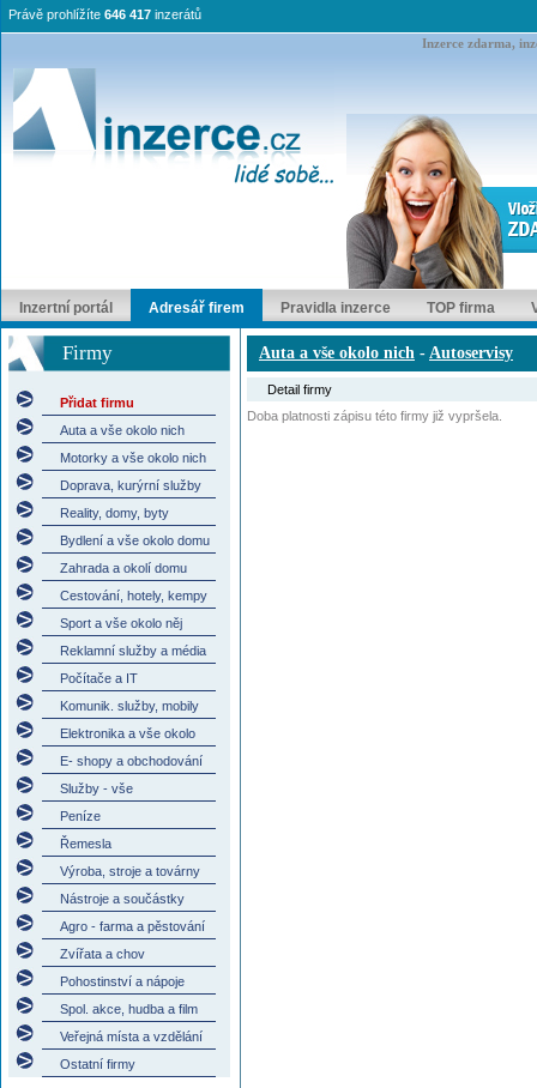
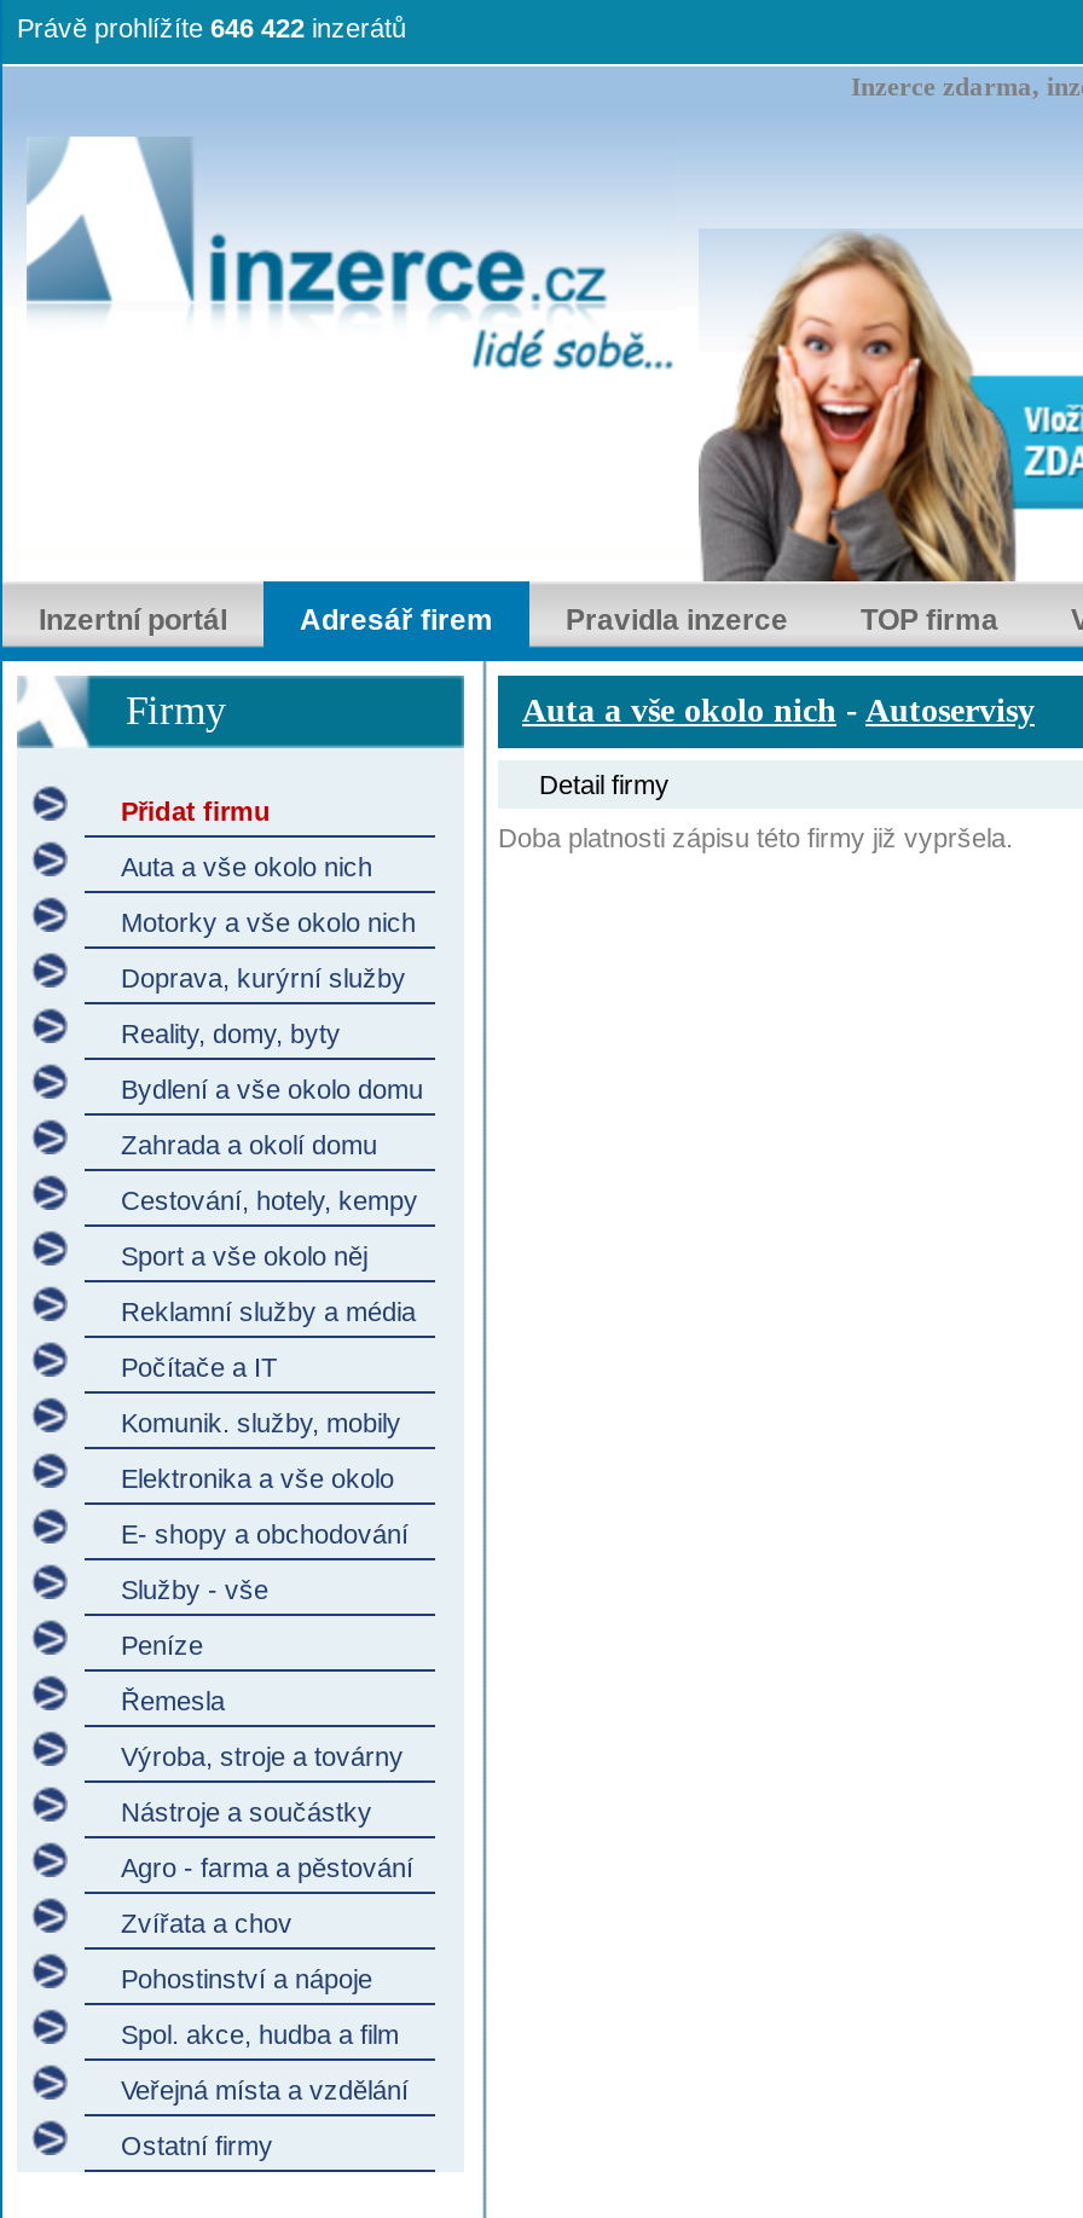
[8,7,201,22] Právě prohlížíte 646 417 inzerátů -> [17,13,406,42] Právě prohlížíte 646 422 inzerátů

